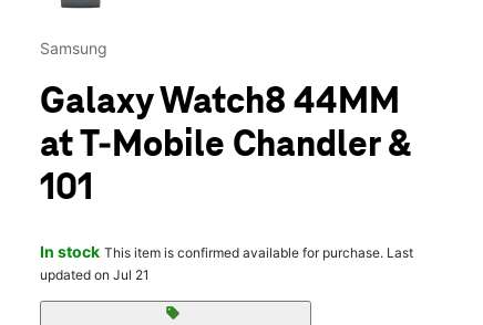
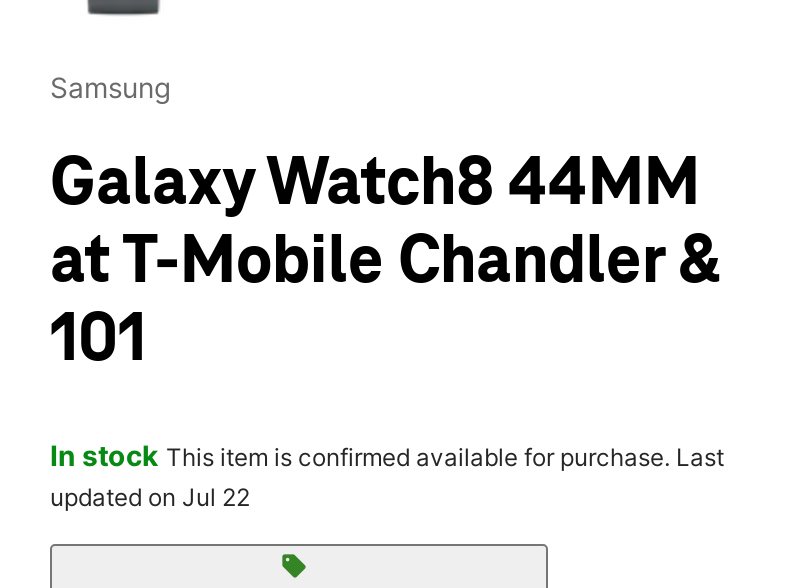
[40,266,150,283] updated on Jul 21 -> [50,482,250,512] updated on Jul 22

